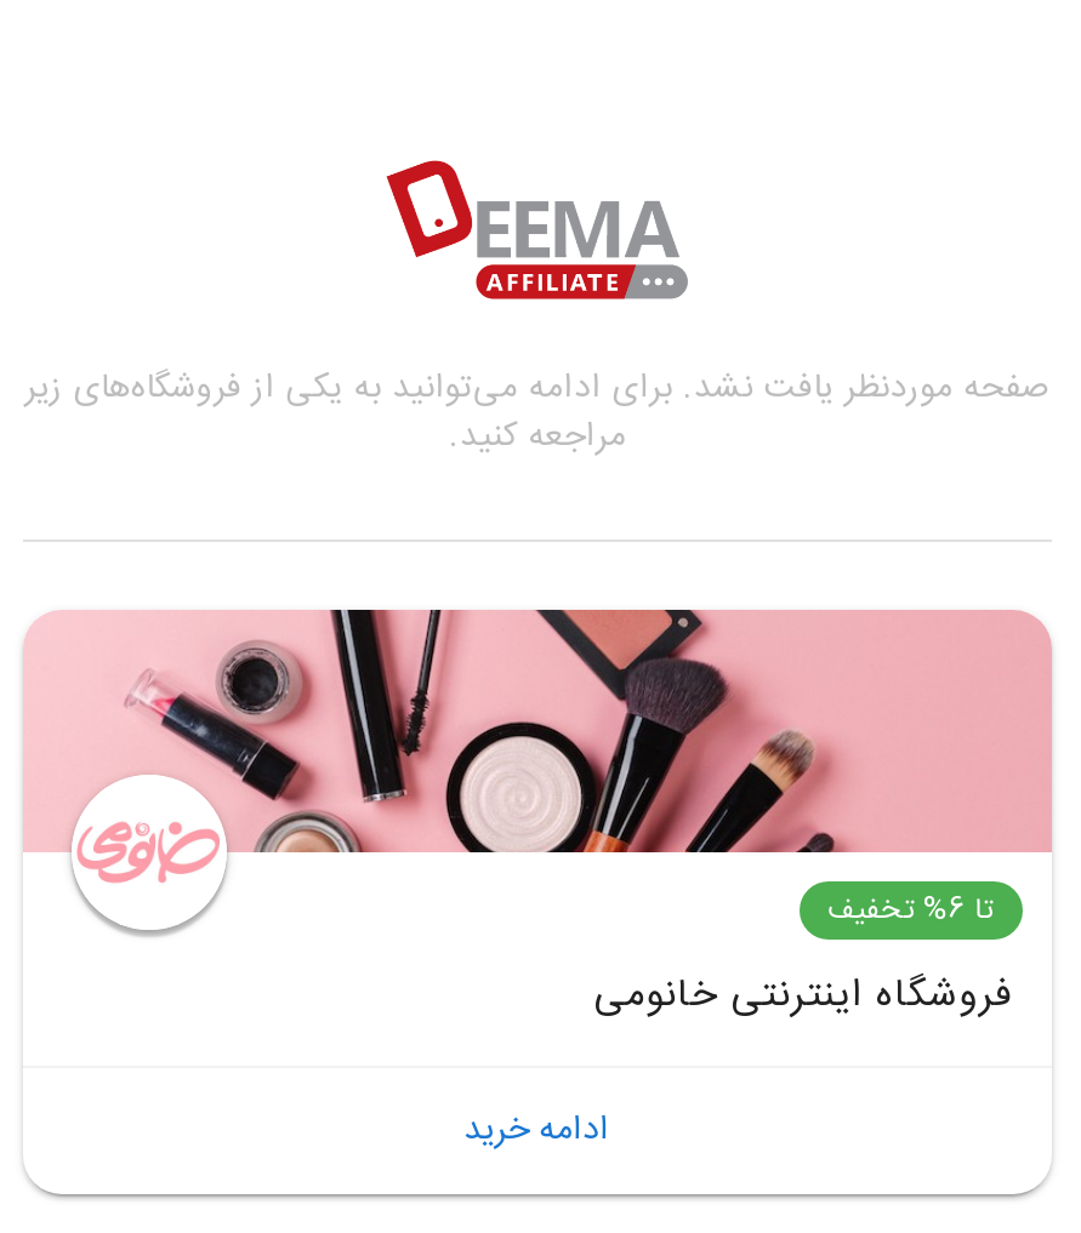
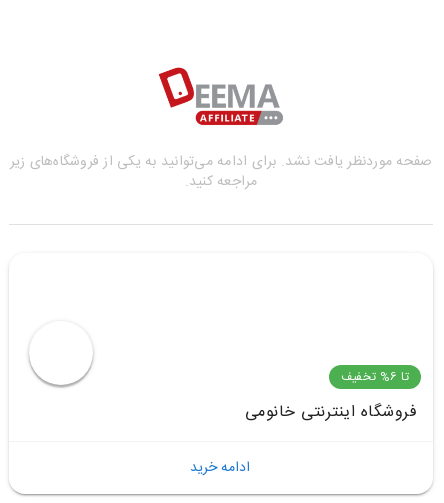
[23,607,1052,884] [image] -> none

